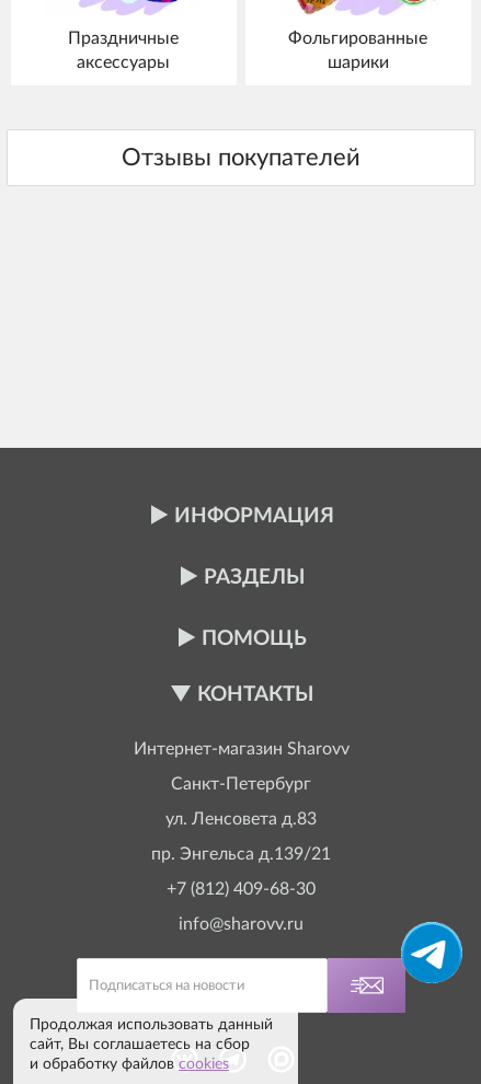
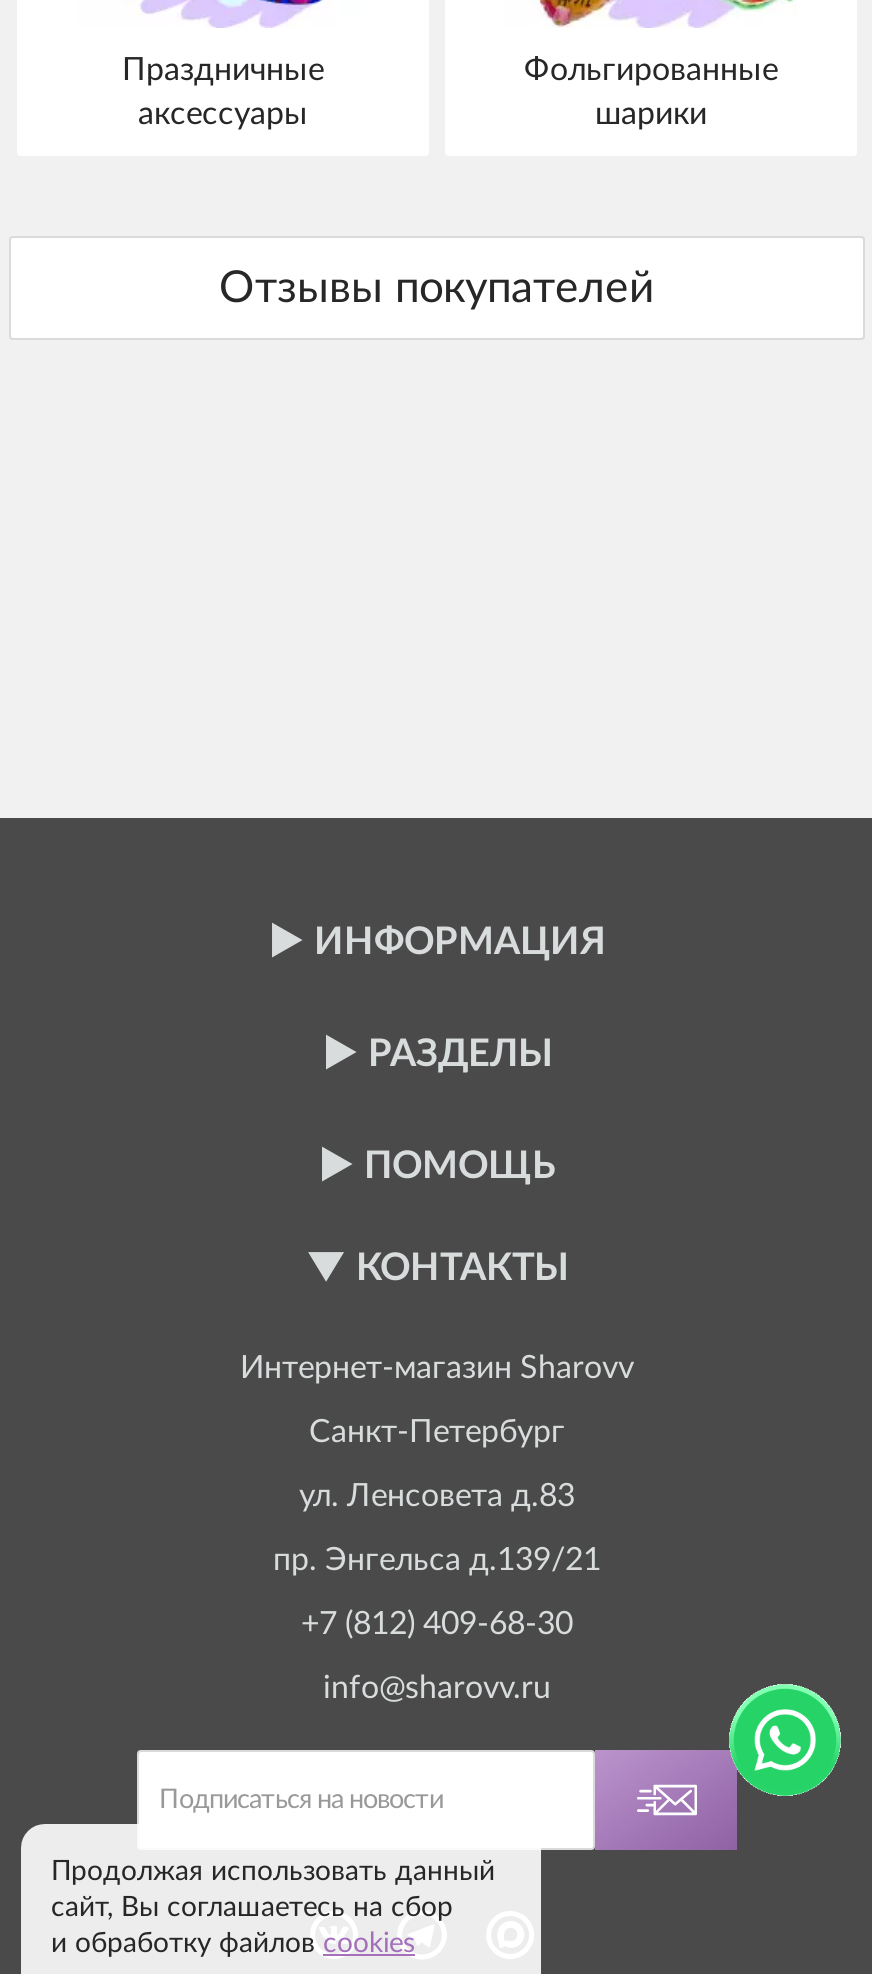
[400,922,463,984] [image] -> [727,1682,843,1798] [image]

